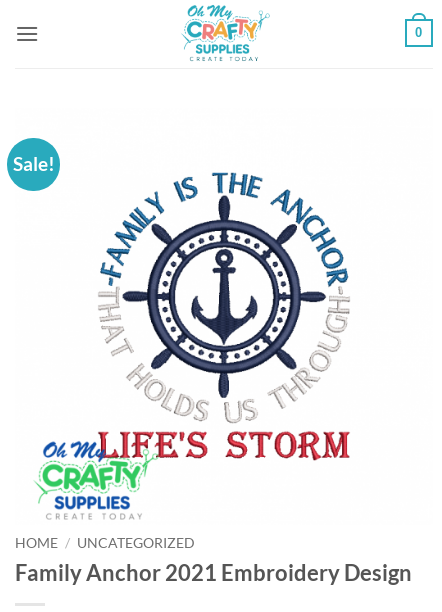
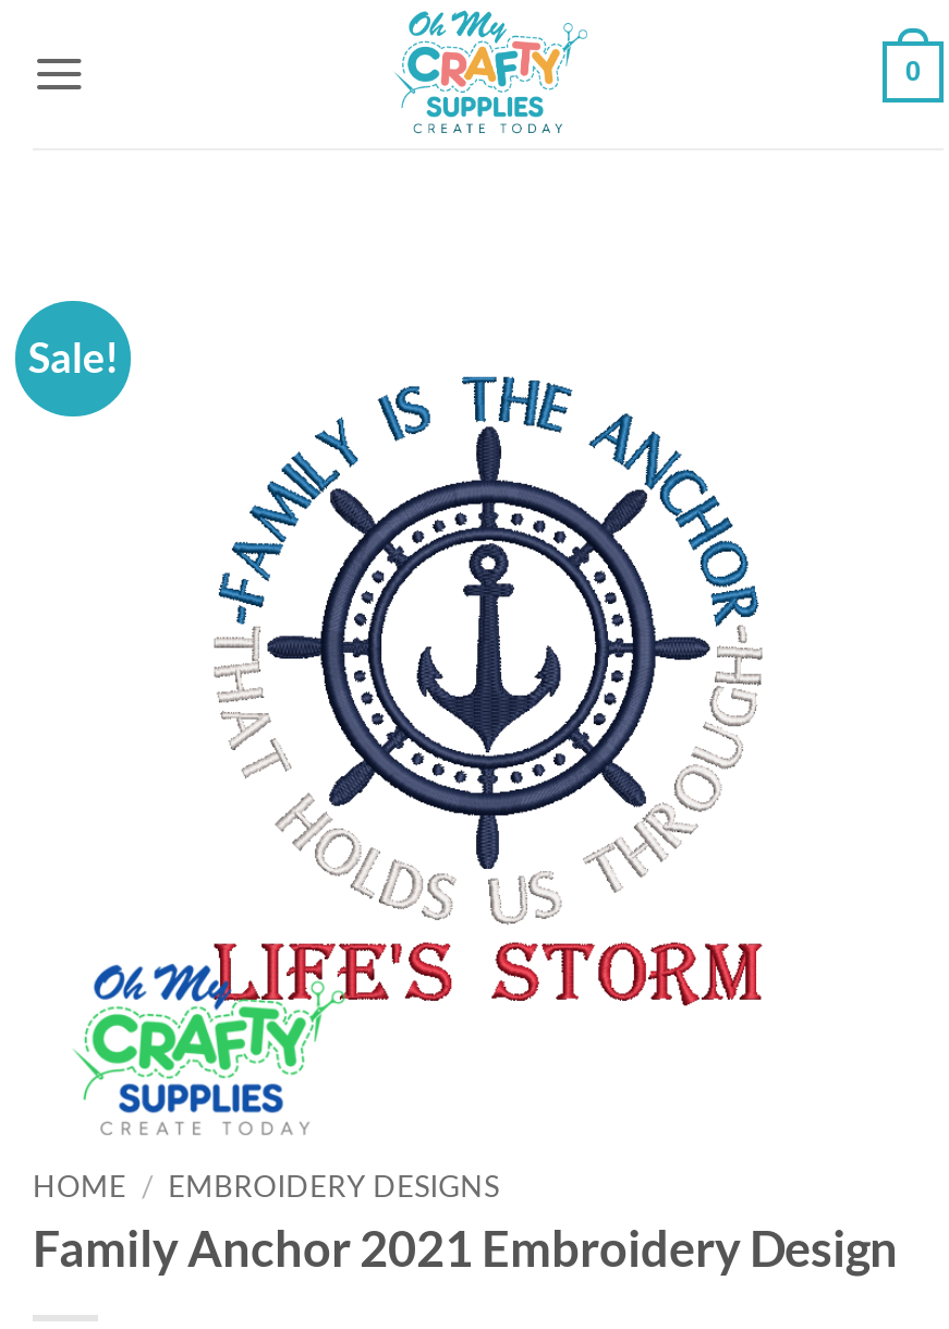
[15,535,195,551] HOME / UNCATEGORIZED -> [33,1168,499,1203] HOME / EMBROIDERY DESIGNS

